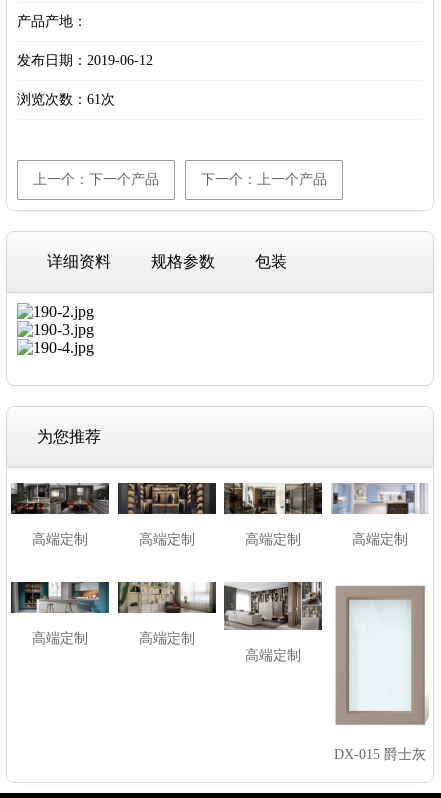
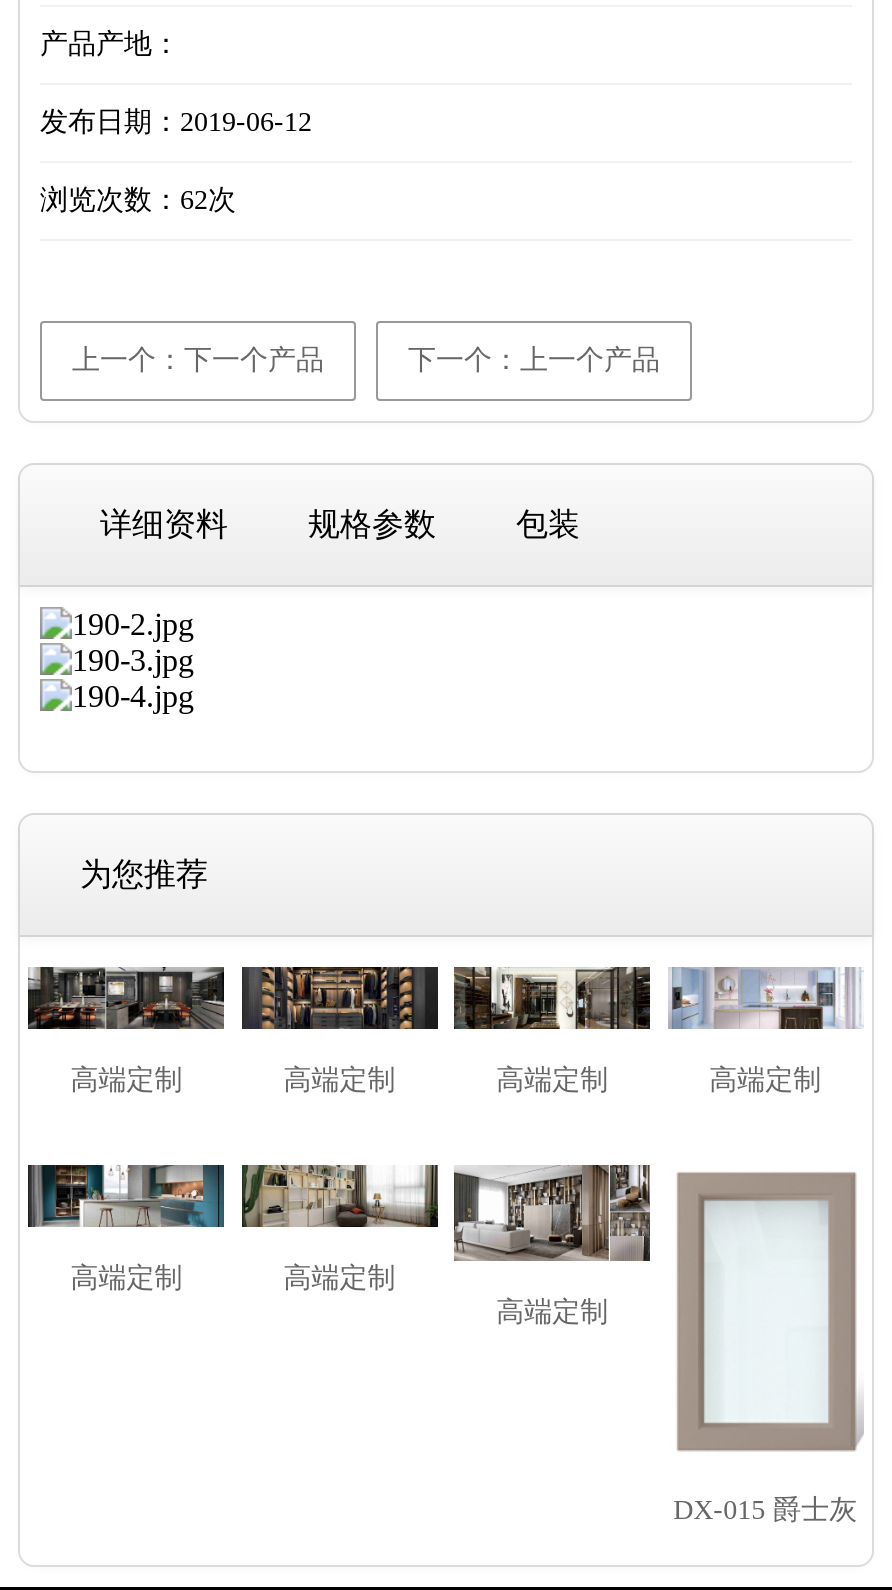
[17,92,115,107] 浏览次数：61次 -> [40,185,236,215] 浏览次数：62次

